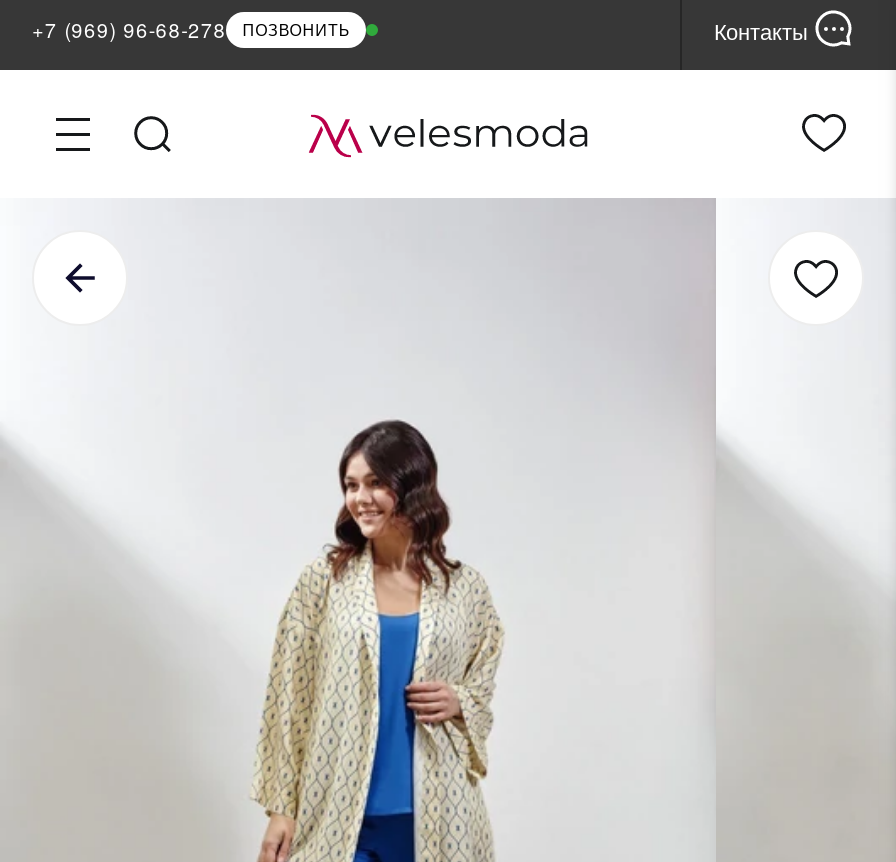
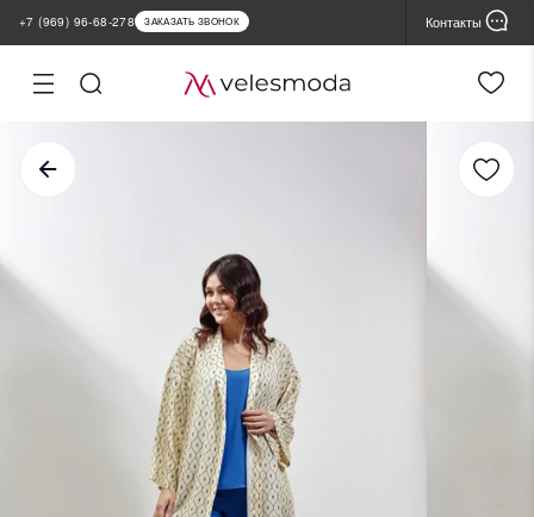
[242,18,350,40] ПОЗВОНИТЬ -> [144,14,240,27] ЗАКАЗАТЬ ЗВОНОК

